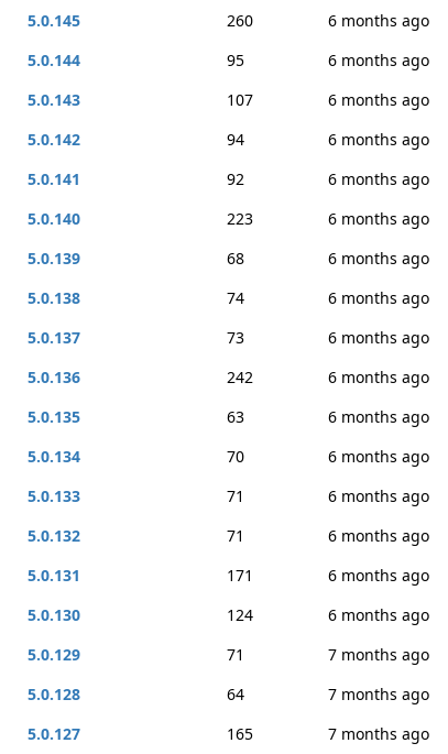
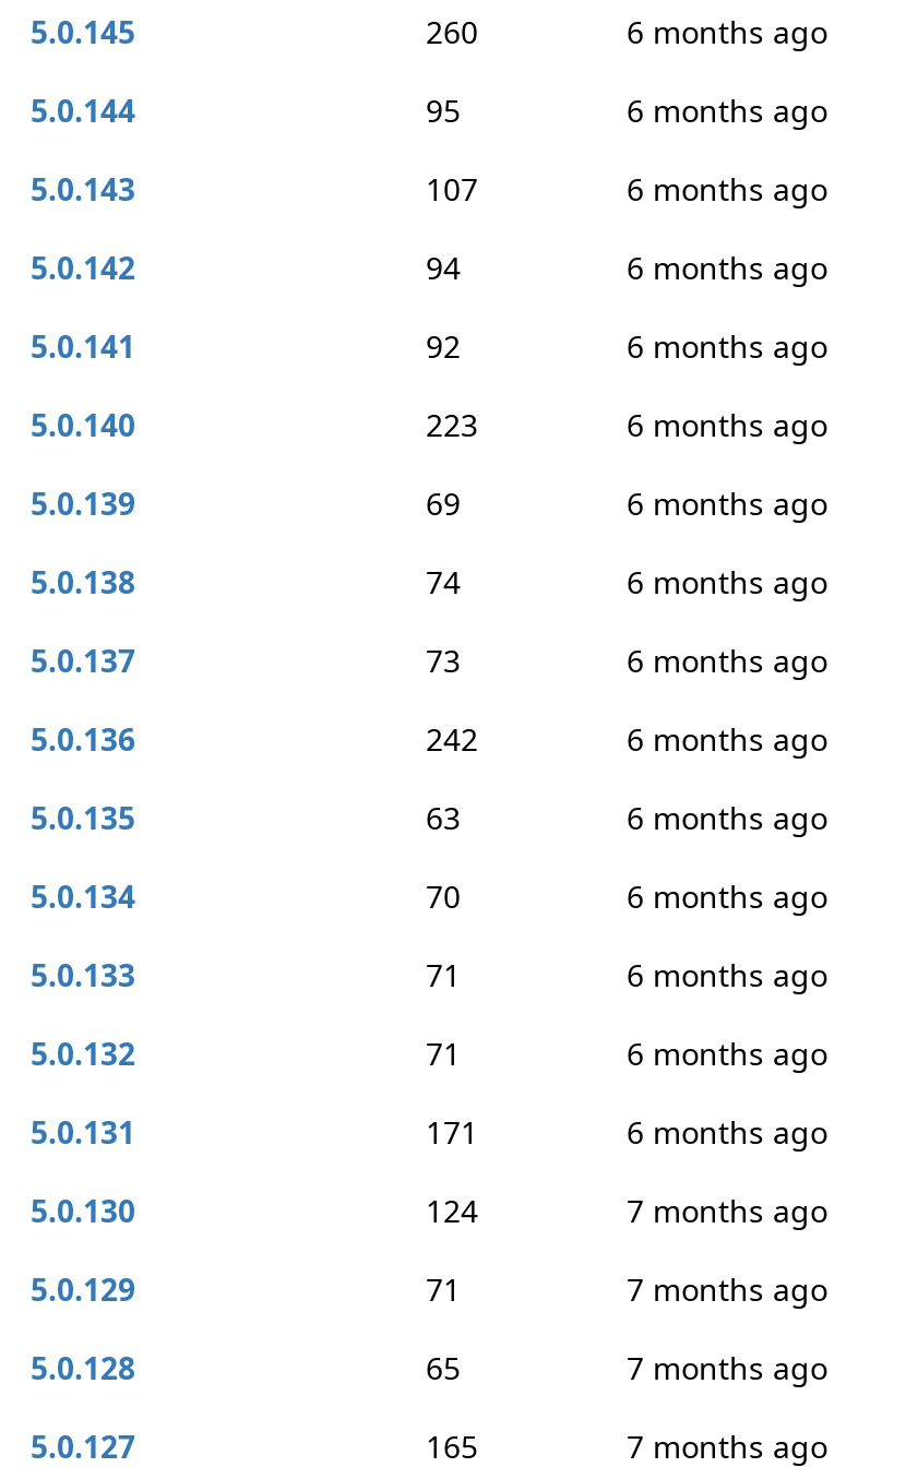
[227,248,244,269] 68 -> [426,482,461,524] 69
[328,604,429,625] 6 months ago -> [627,1190,827,1231] 7 months ago
[227,684,244,704] 64 -> [426,1347,461,1388] 65

